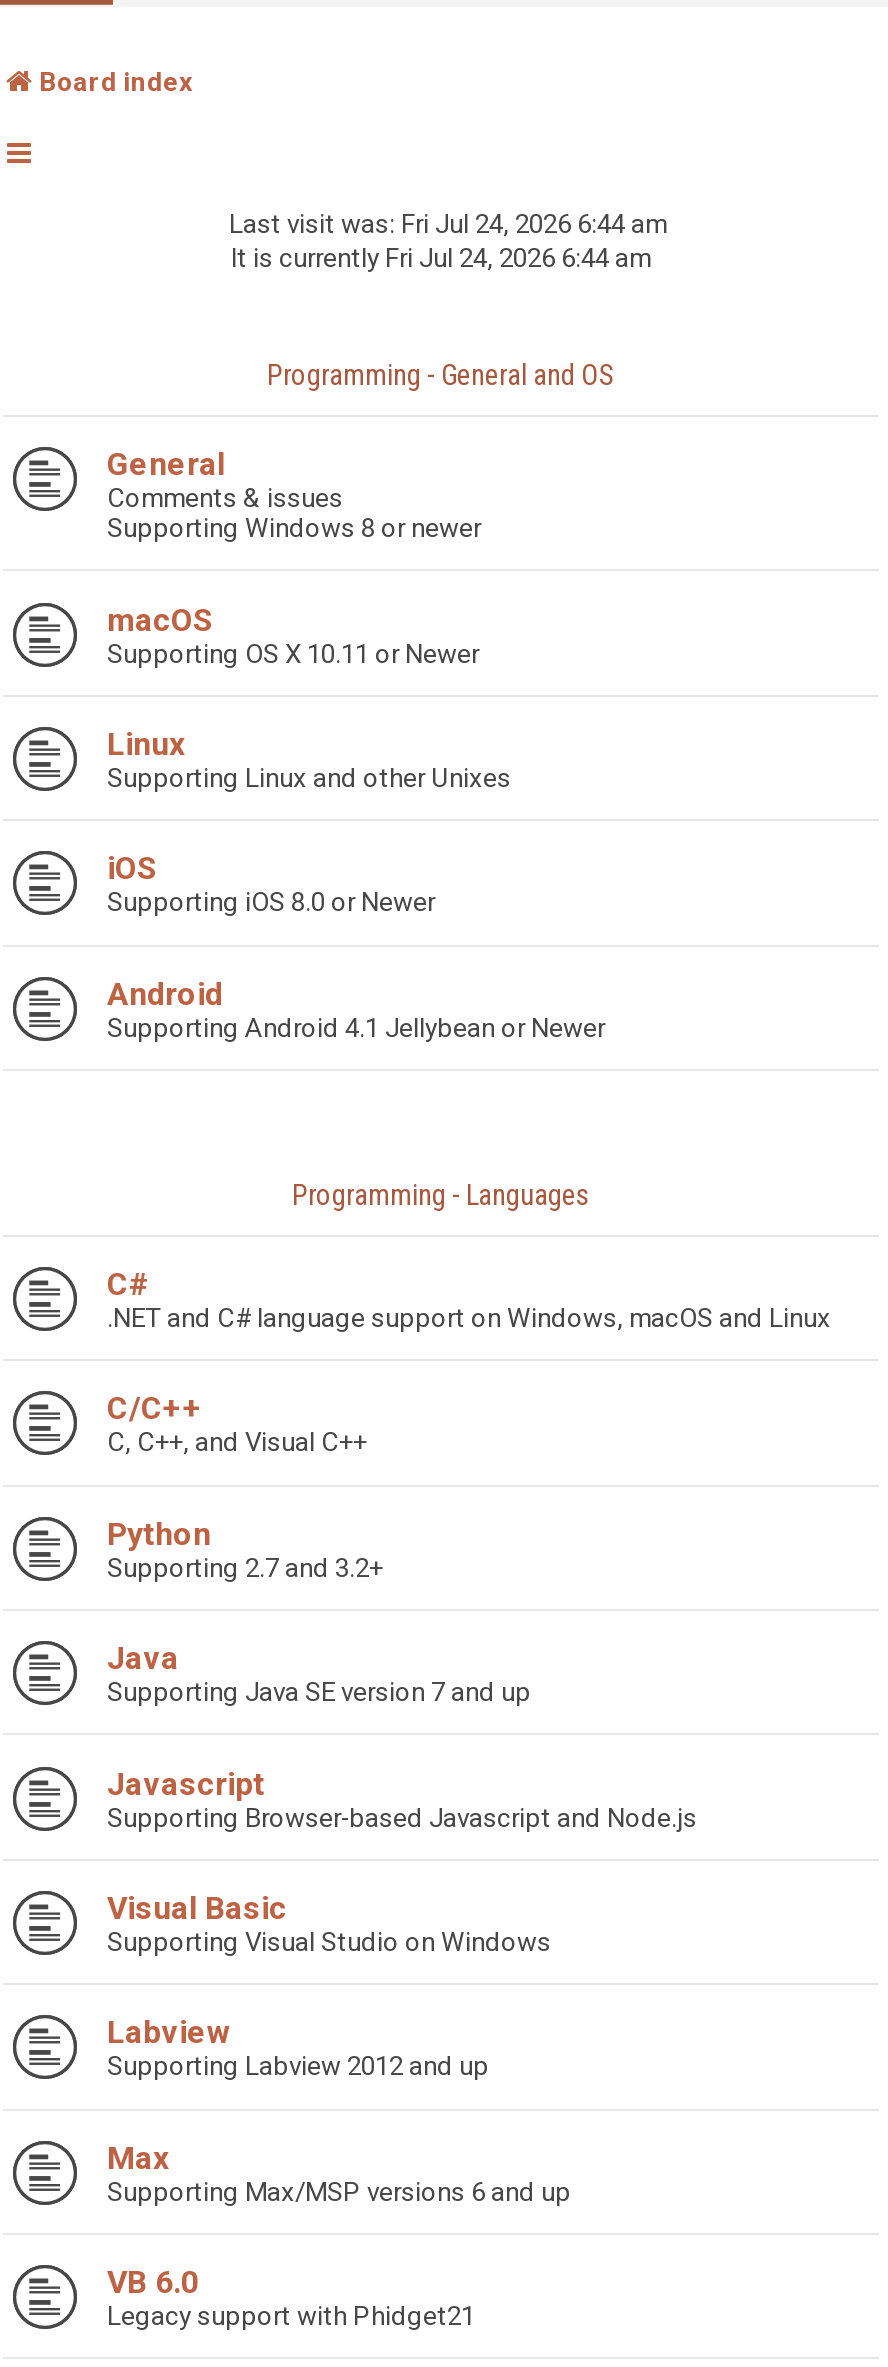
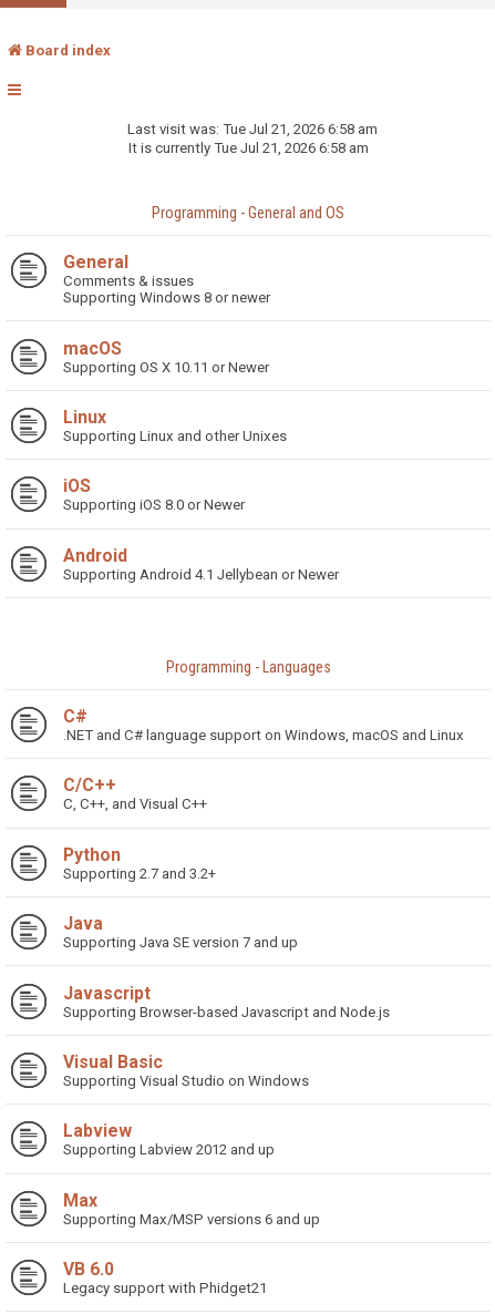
[229,209,667,239] Last visit was: Fri Jul 24, 2026 6:44 am -> [127,121,377,137] Last visit was: Tue Jul 21, 2026 6:58 am
[231,243,651,273] It is currently Fri Jul 24, 2026 6:44 am -> [128,140,368,156] It is currently Tue Jul 21, 2026 6:58 am

